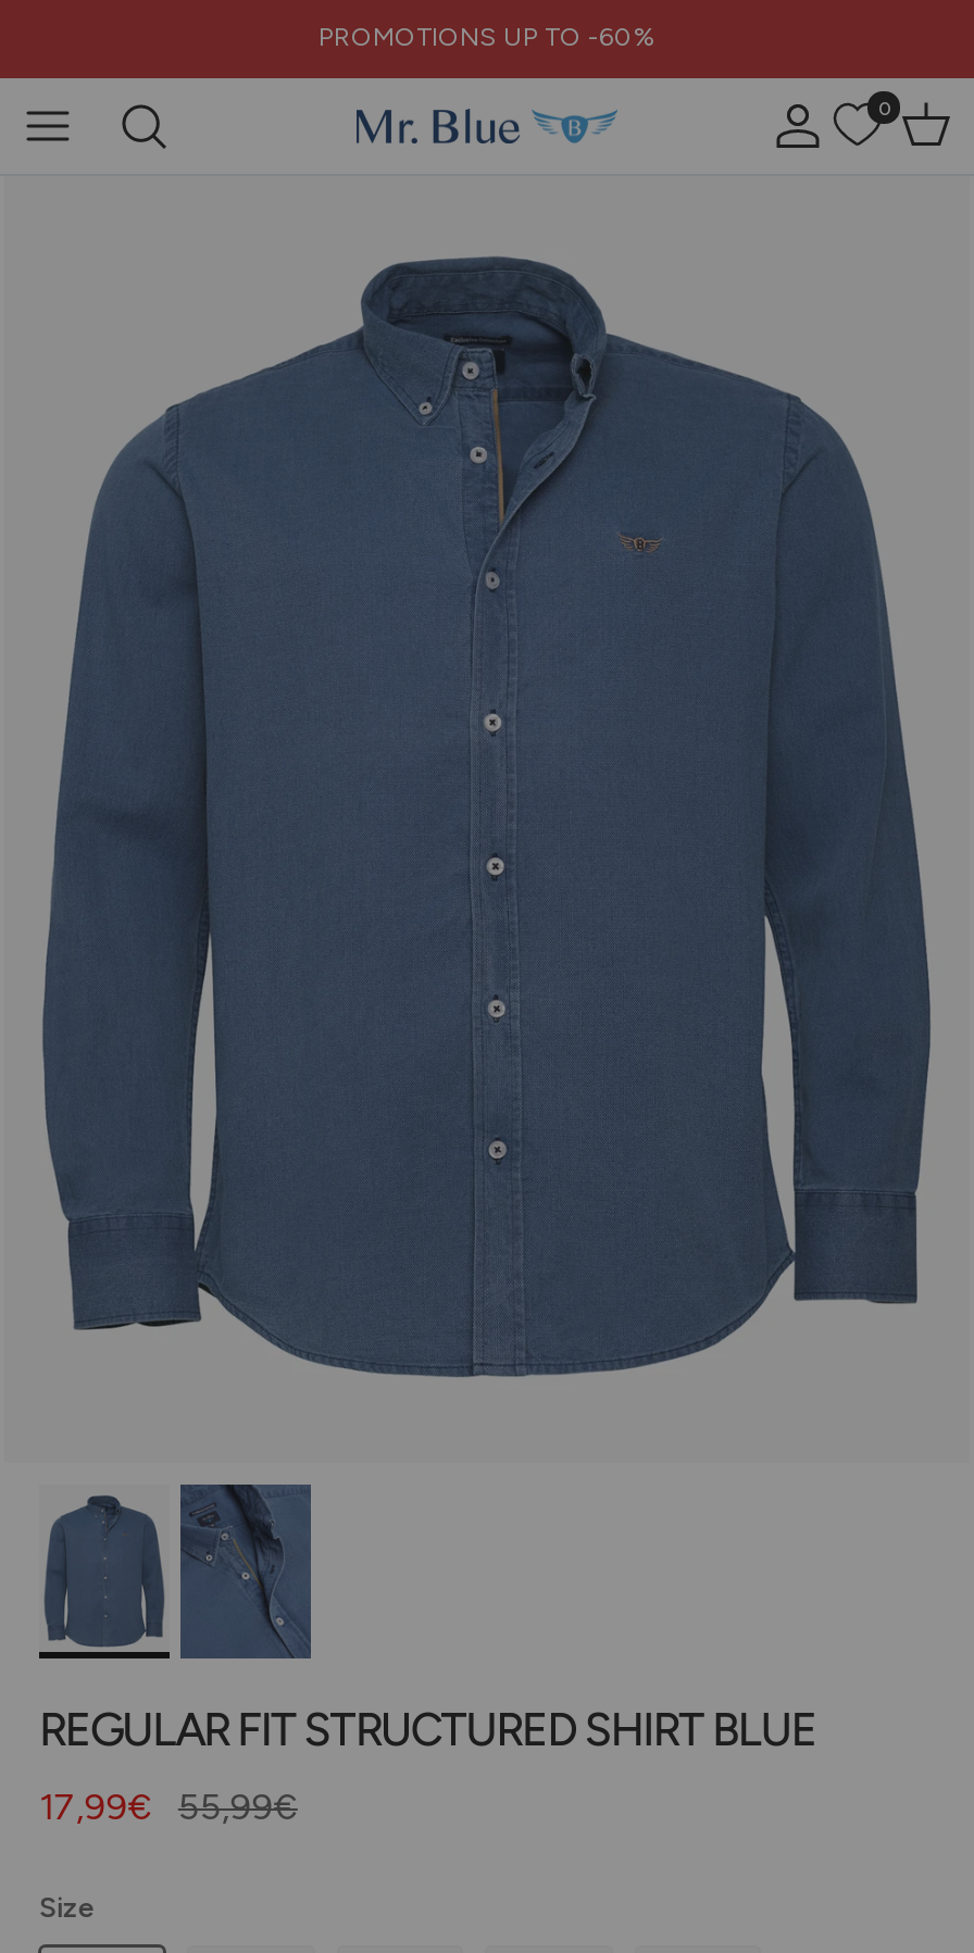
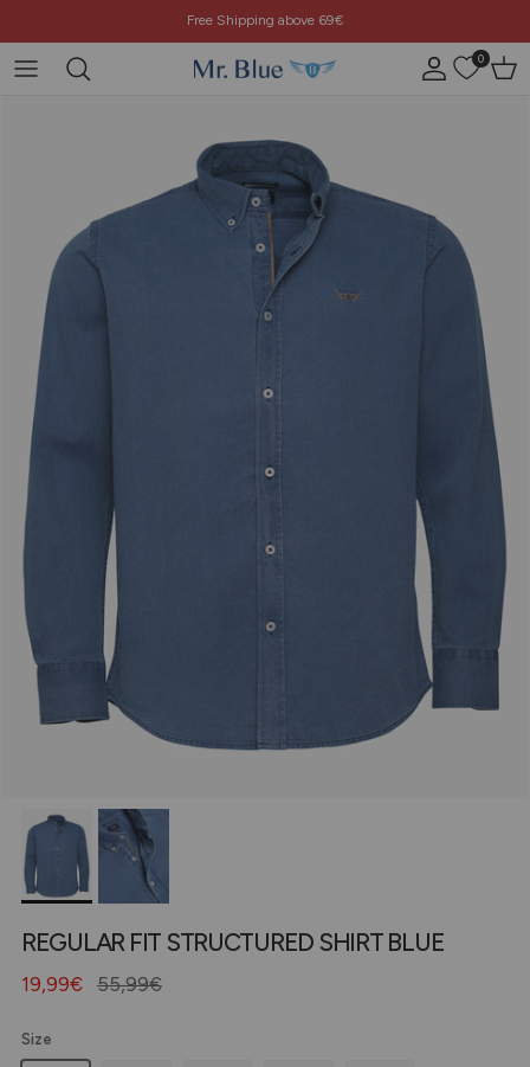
[319,23,655,53] PROMOTIONS UP TO -60% -> [186,12,344,29] Free Shipping above 69€
[39,1786,298,1829] 17,99€ 55,99€ -> [21,973,162,997] 19,99€ 55,99€

